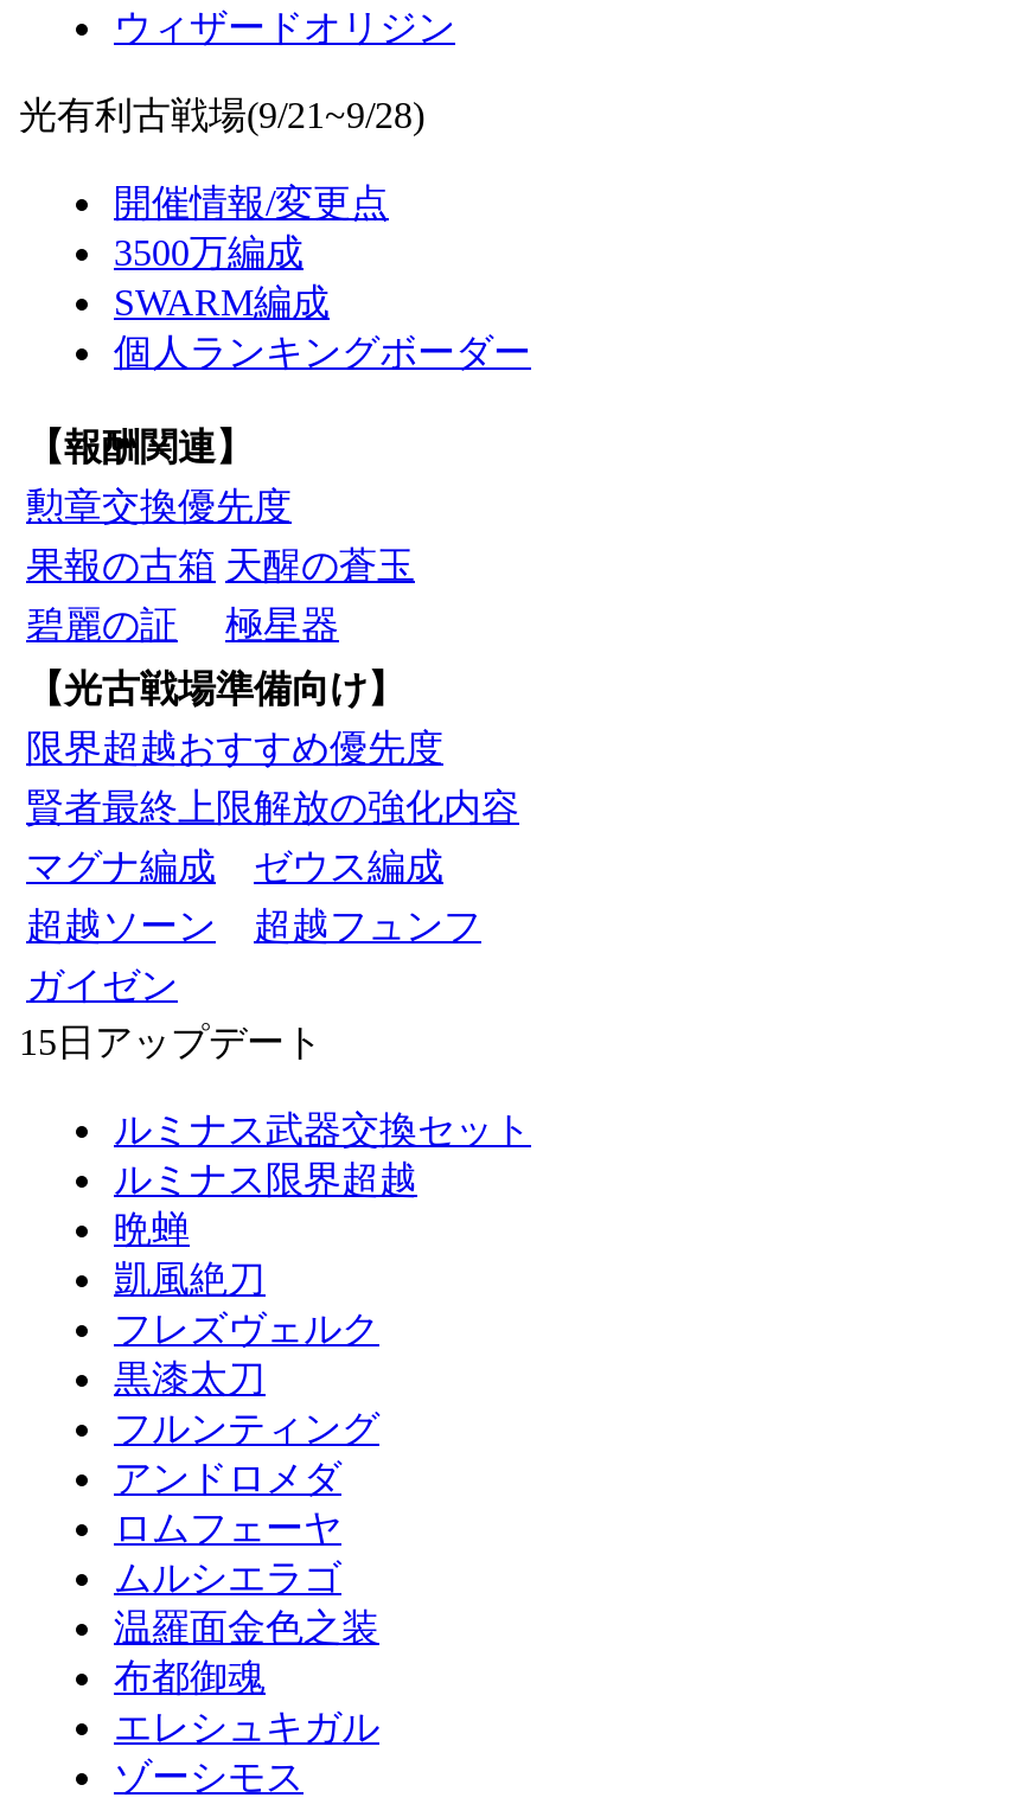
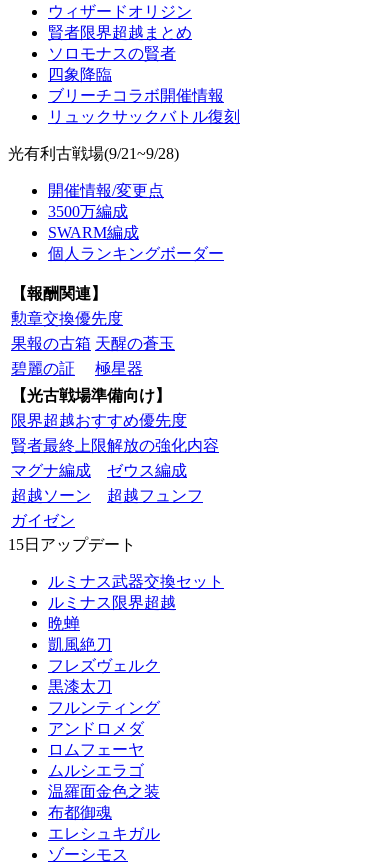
none -> [48,24,240,125] 賢者限界超越まとめ | ソロモナスの賢者 | 四象降臨 | ブリーチコラボ開催情報 | リュックサックバトル復刻

